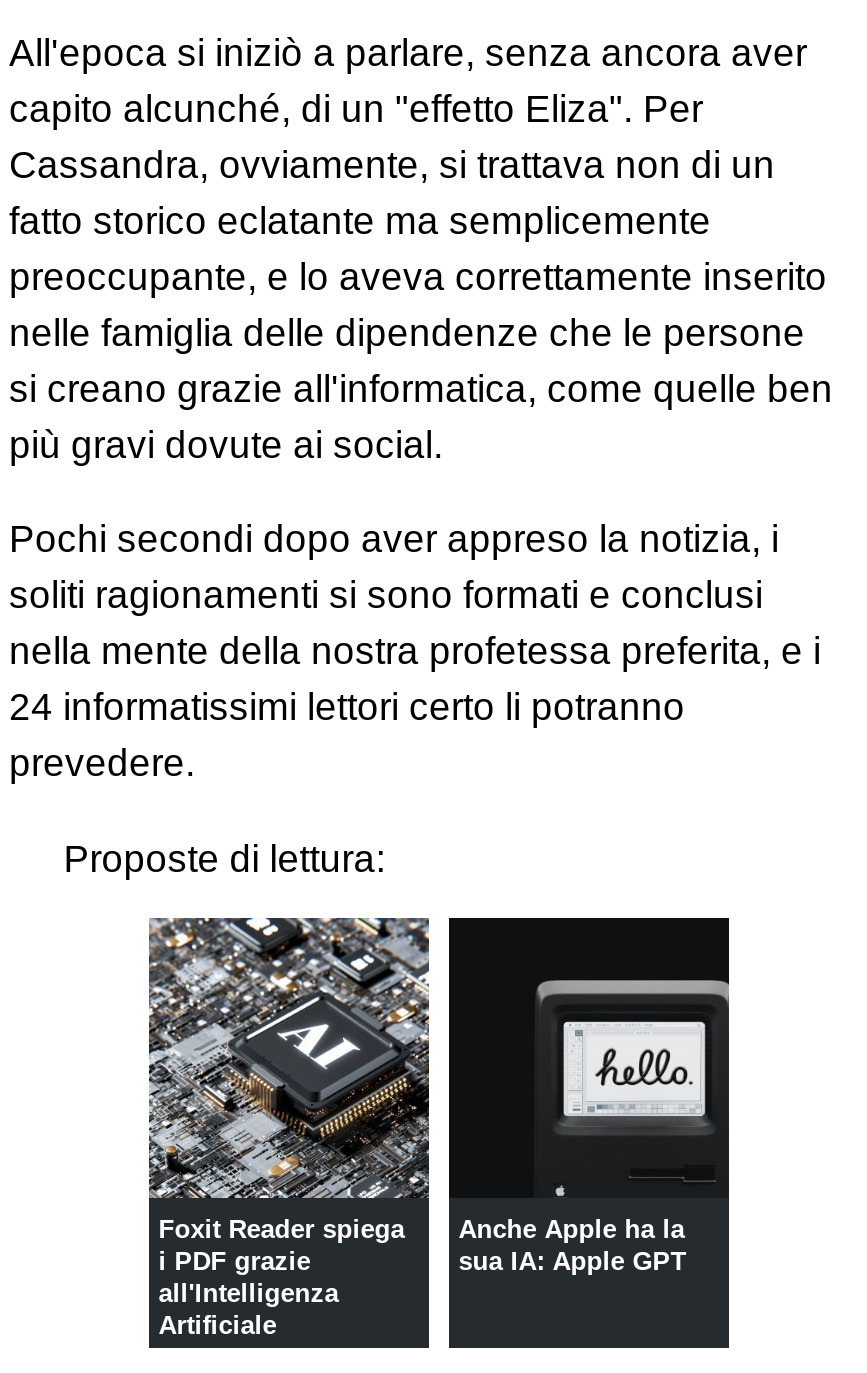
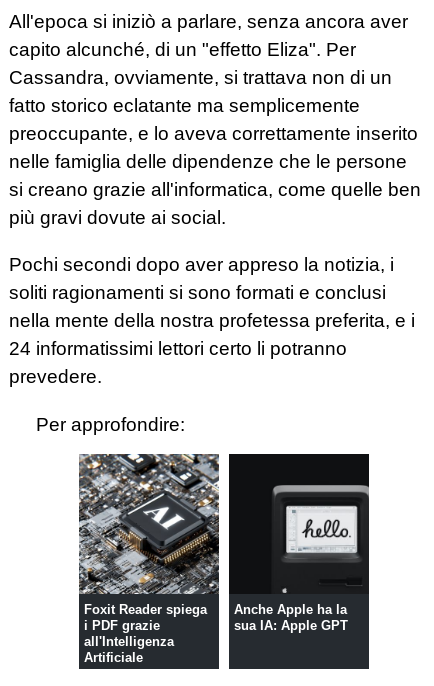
[63,837,385,879] Proposte di lettura: -> [36,414,185,435] Per approfondire:

